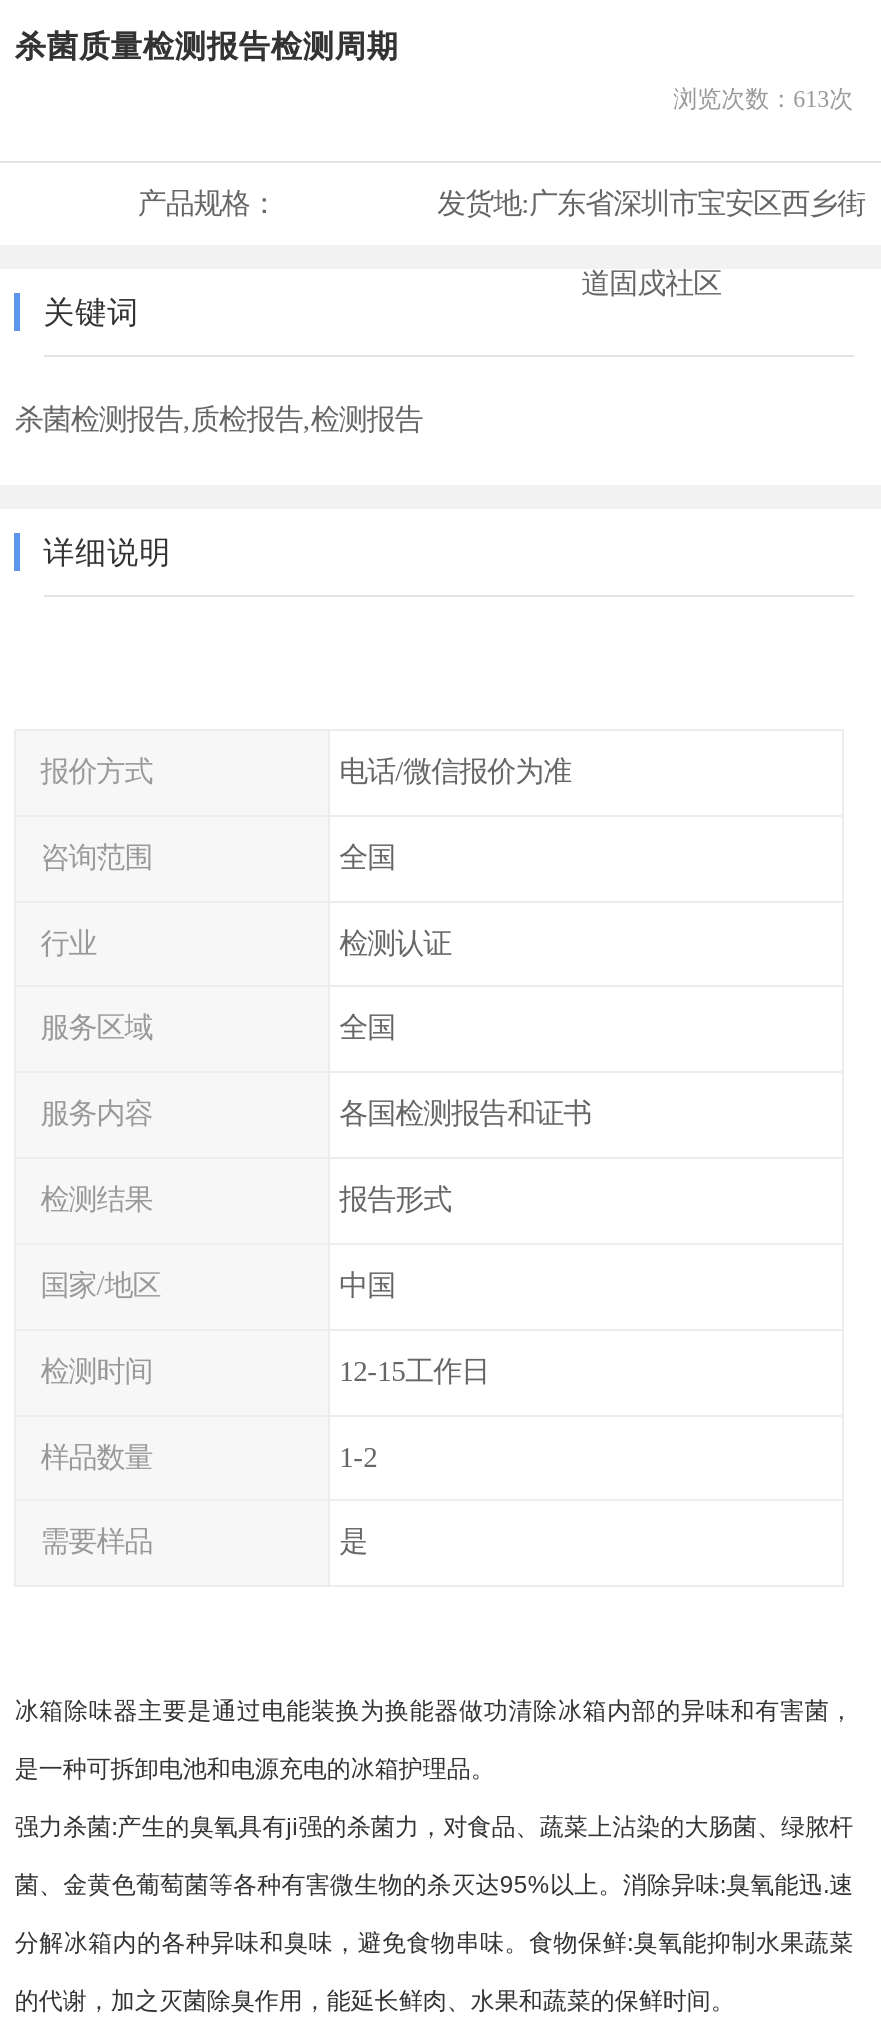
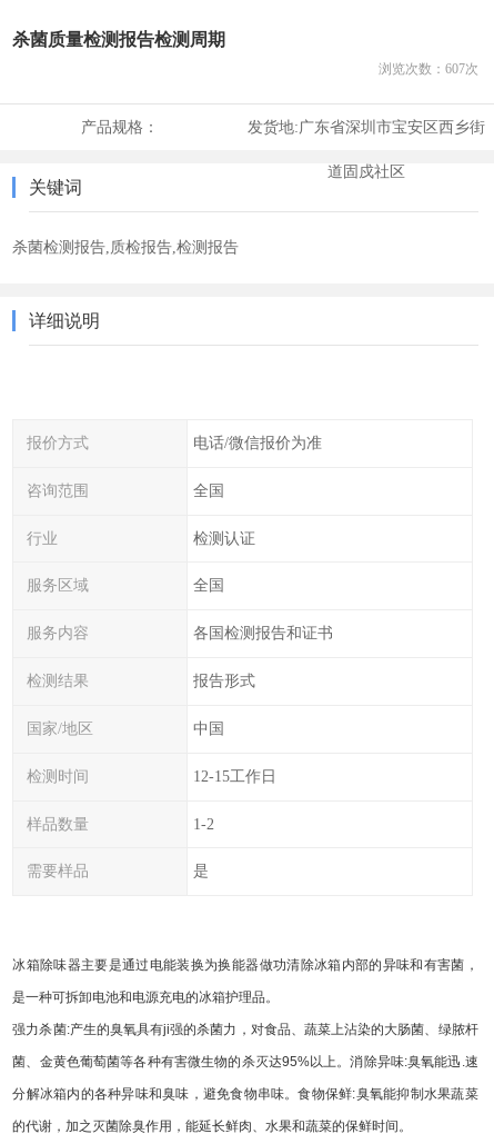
[673,85,853,113] 浏览次数：613次 -> [378,61,478,77] 浏览次数：607次

